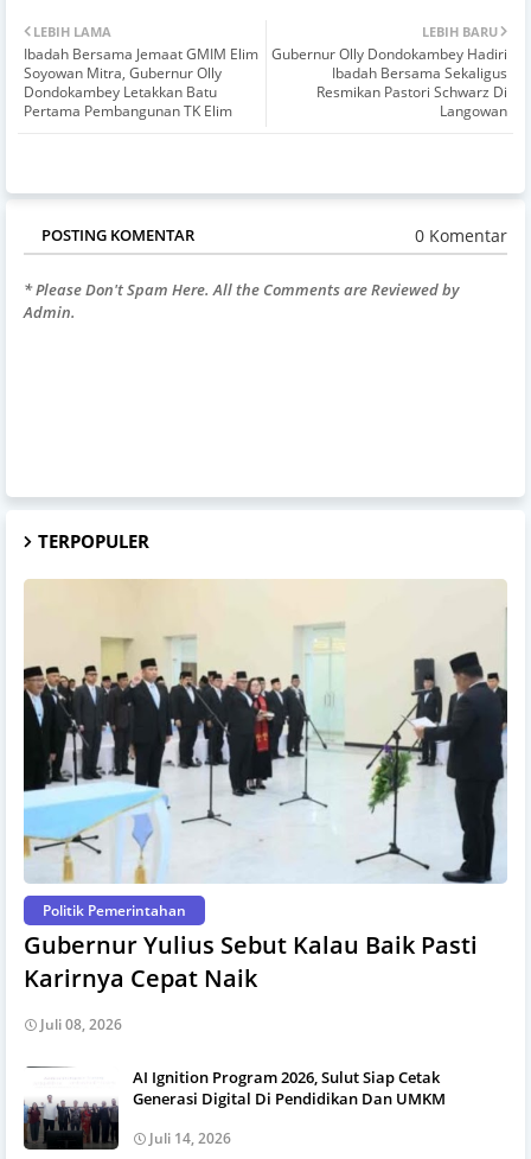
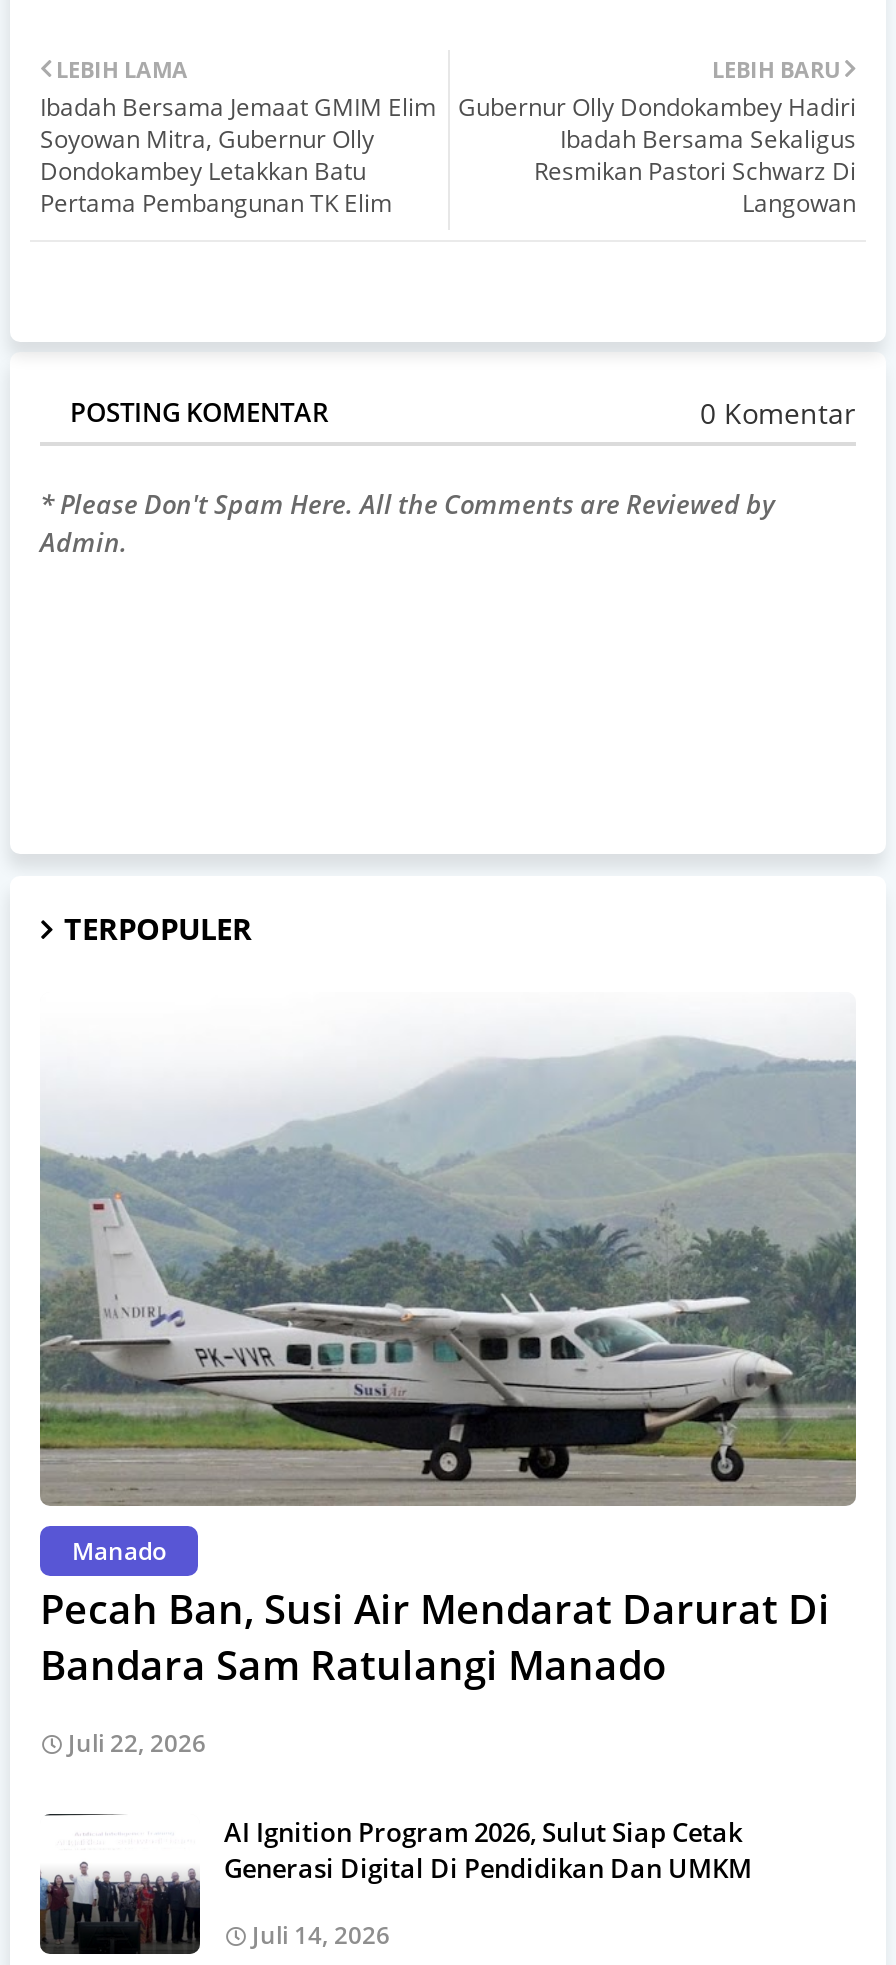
[23,579,507,994] [image] | Politik Pemerintahan | Gubernur Yulius Sebut Kalau Baik Pasti | Karirnya Cepat Naik -> [38,994,858,1692] [image] | Manado | Pecah Ban, Susi Air Mendarat Darurat Di | Bandara Sam Ratulangi Manado
[40,1014,122,1034] Juli 08, 2026 -> [68,1726,206,1760] Juli 22, 2026

